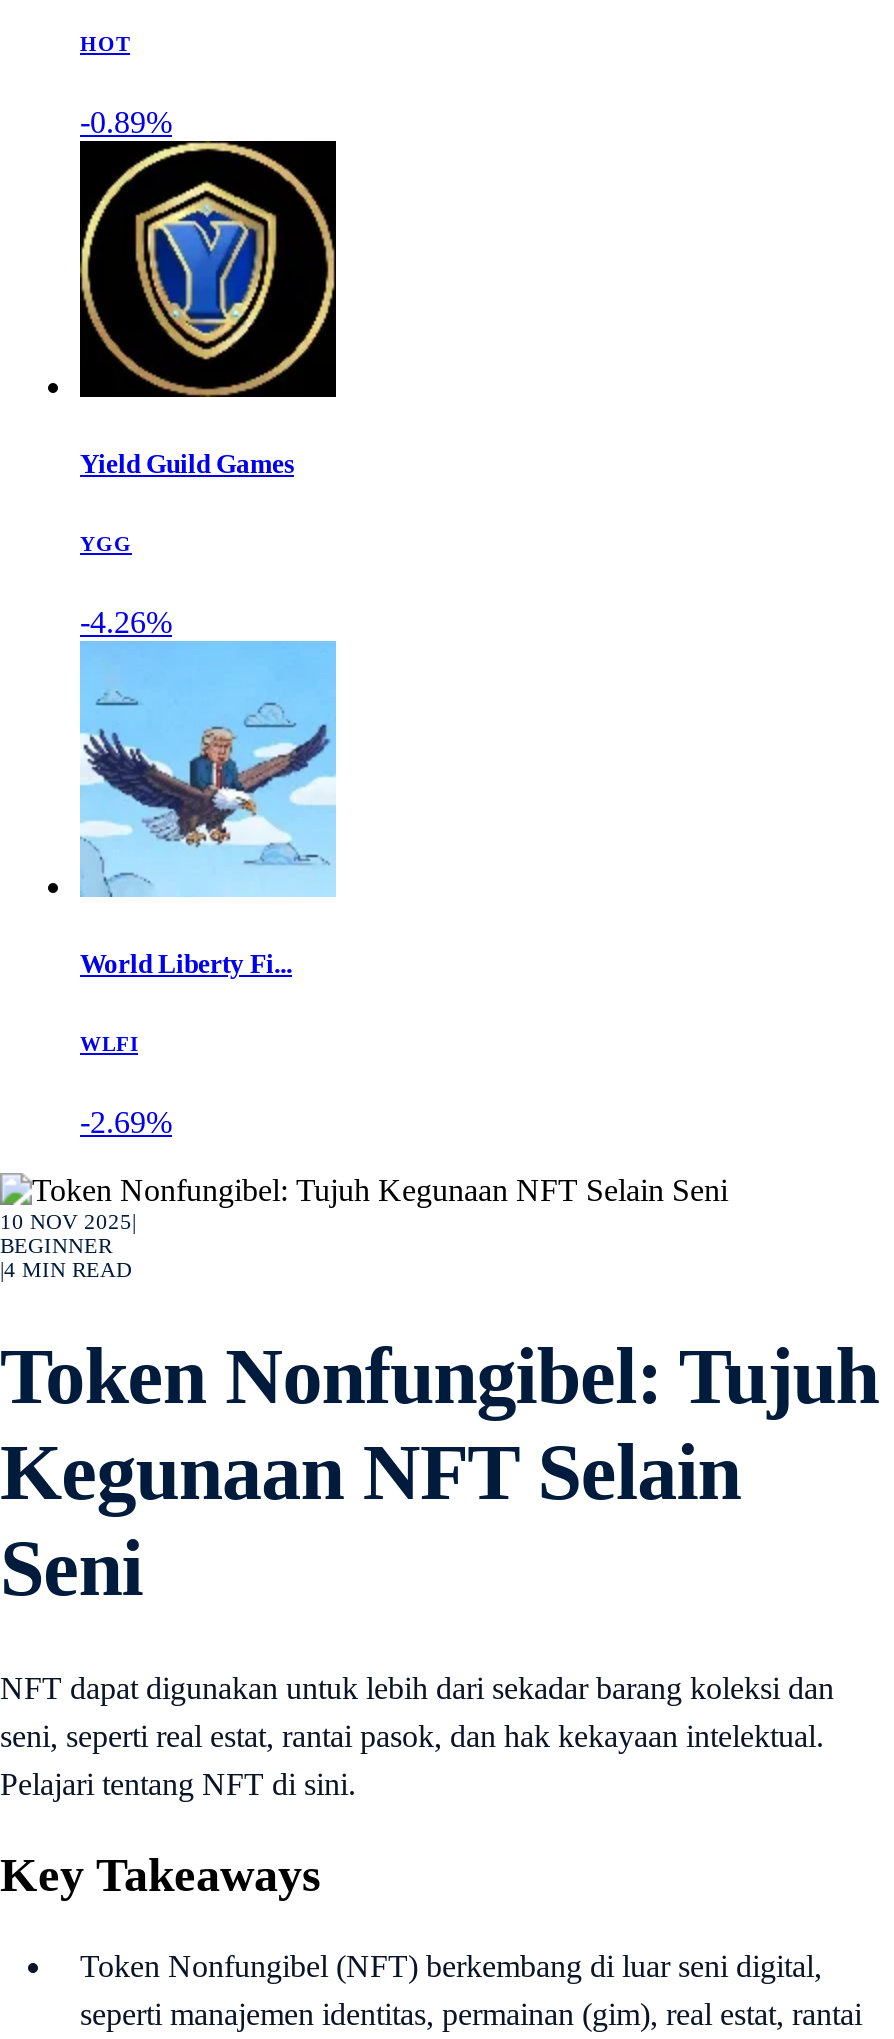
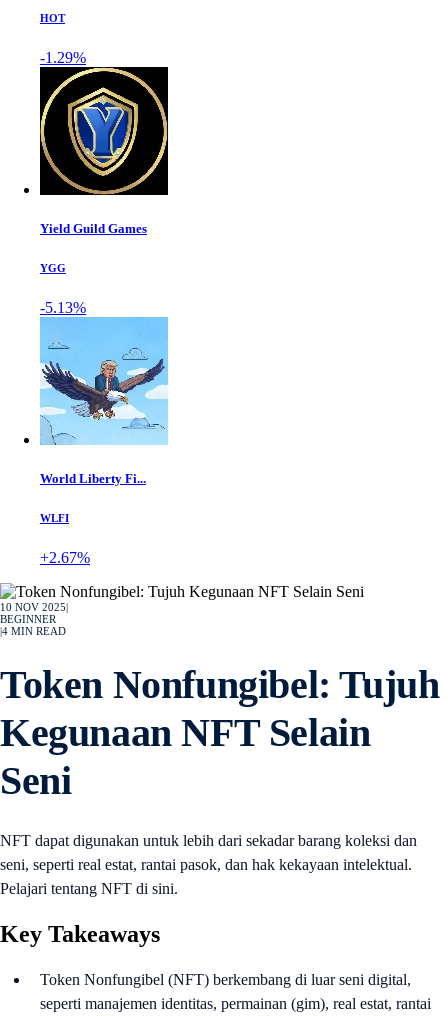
[80,105,172,139] -0.89% -> [40,49,86,66] -1.29%
[80,605,172,639] -4.26% -> [40,299,86,316] -5.13%
[80,1106,172,1140] -2.69% -> [40,549,90,566] +2.67%

